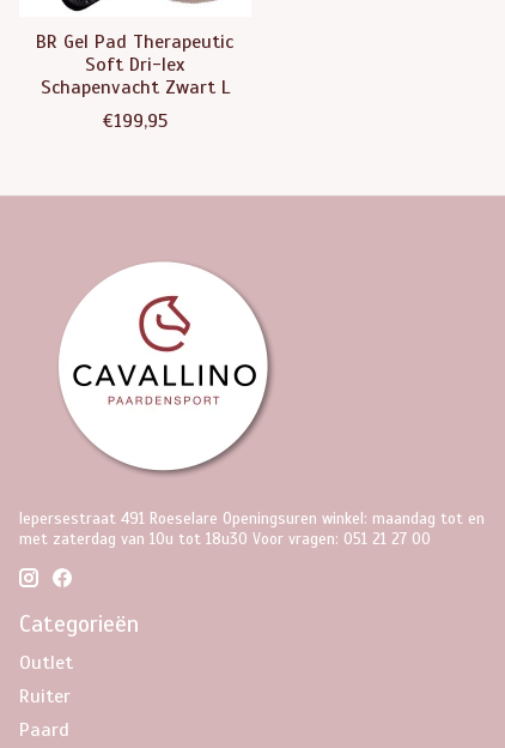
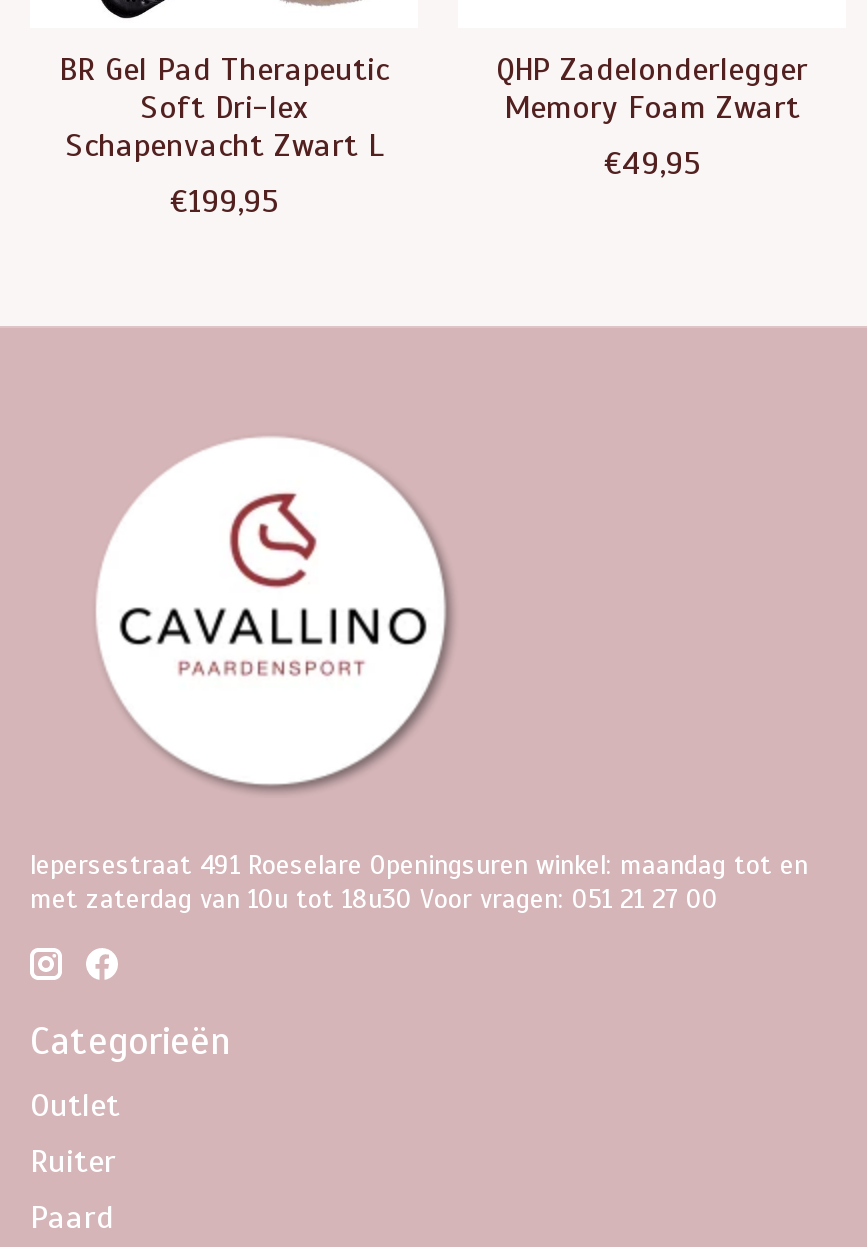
none -> [496,49,808,183] QHP Zadelonderlegger | Memory Foam Zwart | €49,95

